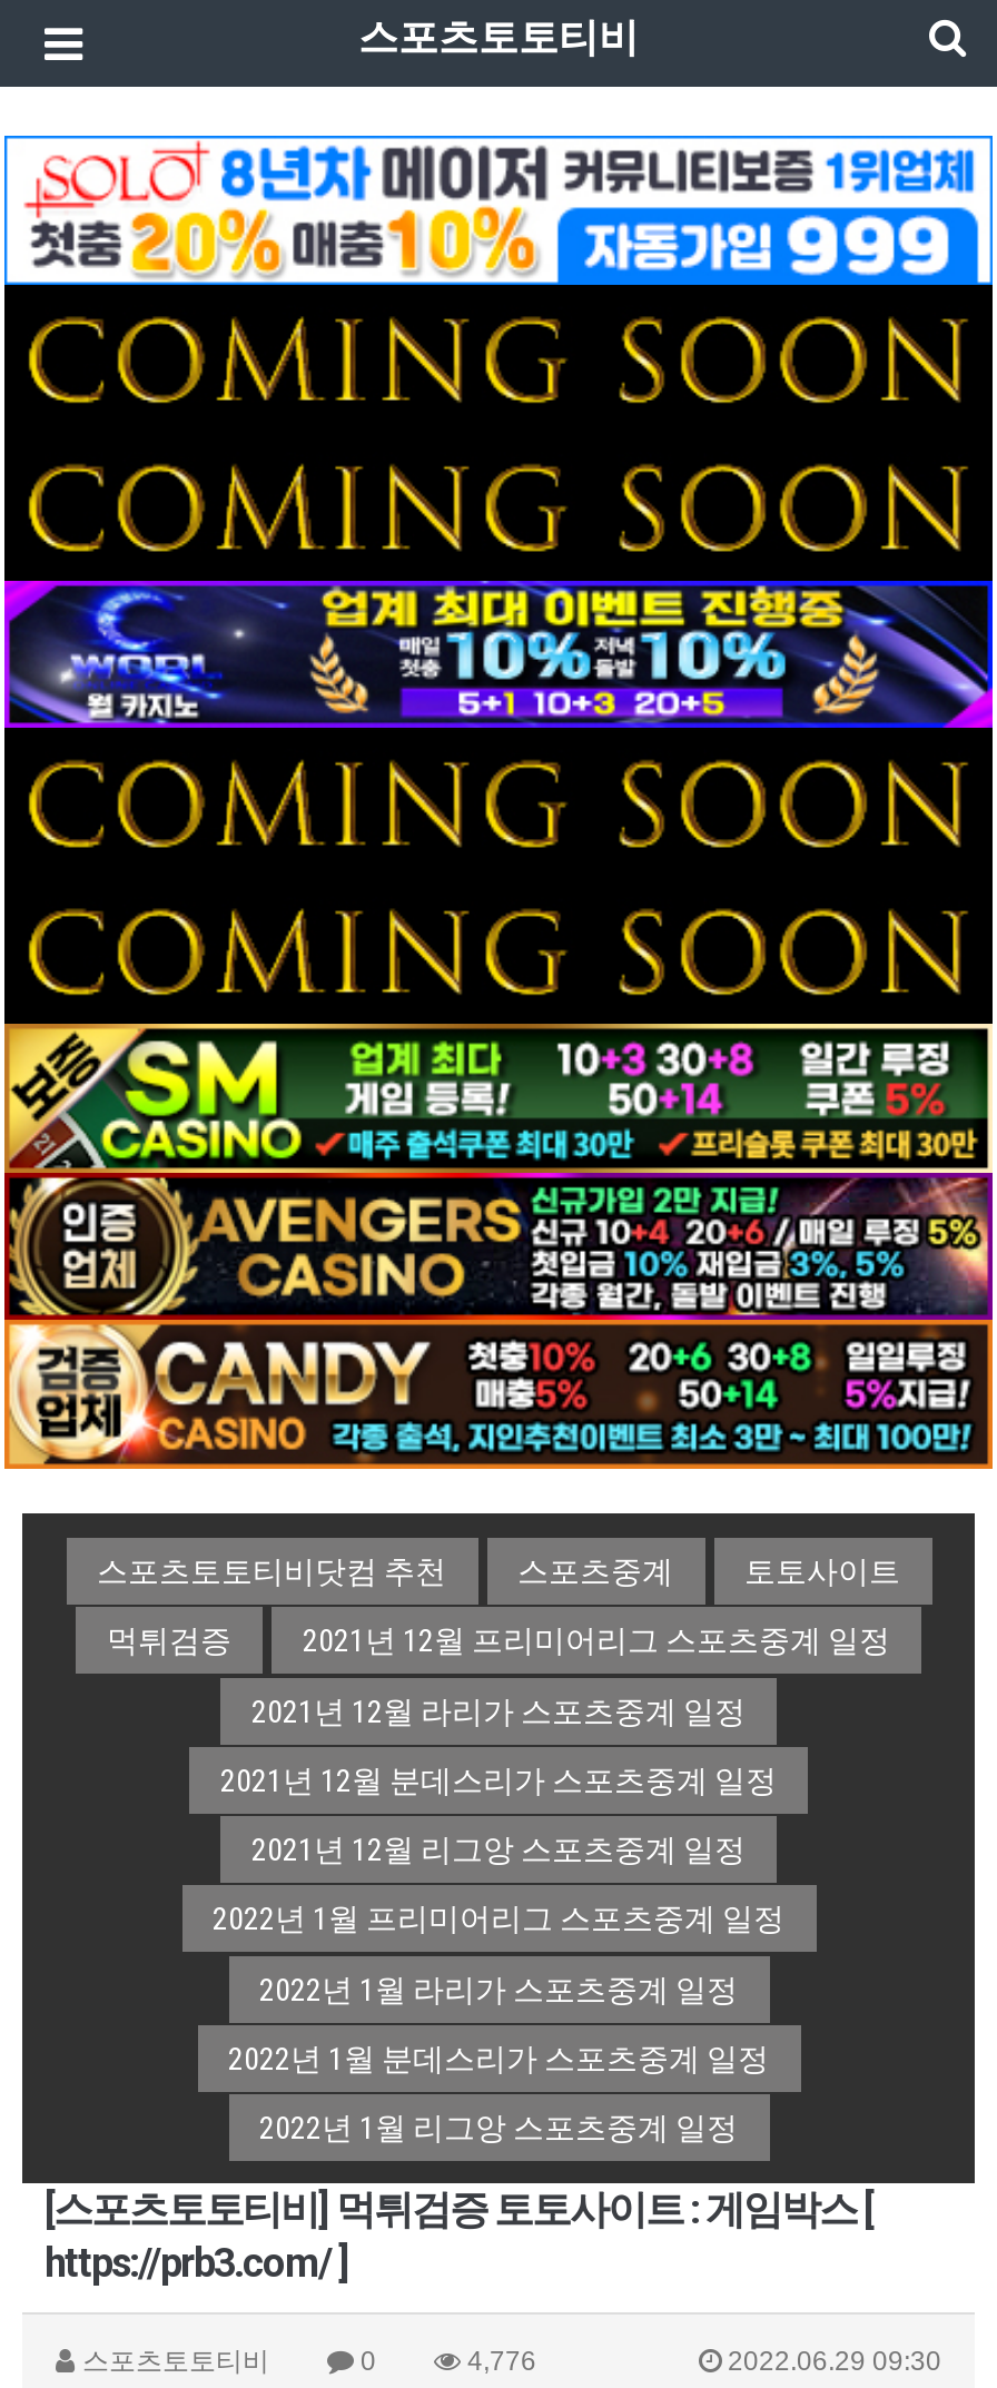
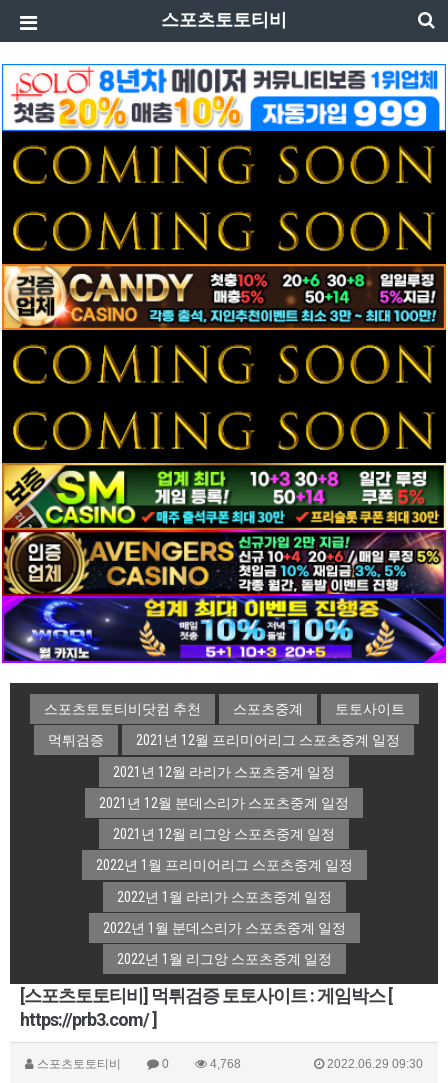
[7,579,990,730] [image] -> [3,263,445,331] [image]
[7,1318,990,1471] [image] -> [3,595,445,664] [image]
[461,2346,536,2378] 4,776 -> [207,1057,241,1071] 4,768

